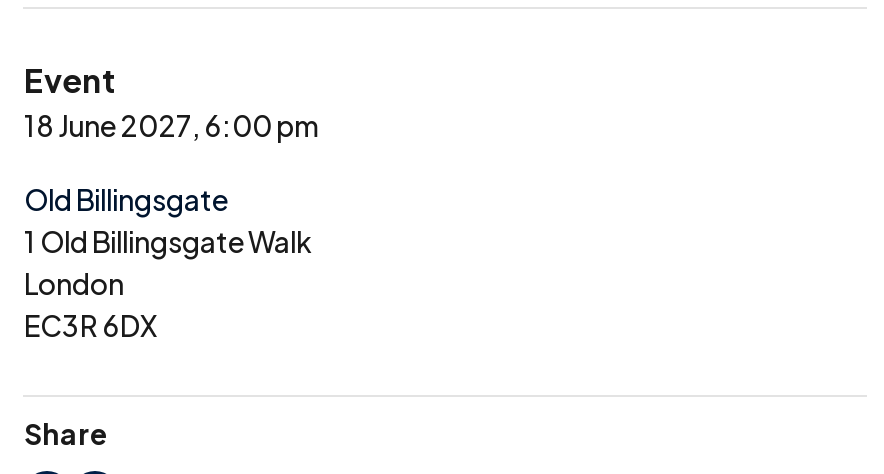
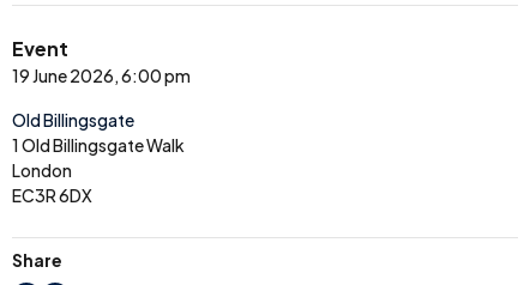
[24,106,320,142] 18 June 2027, 6:00 pm -> [12,65,191,86] 19 June 2026, 6:00 pm

